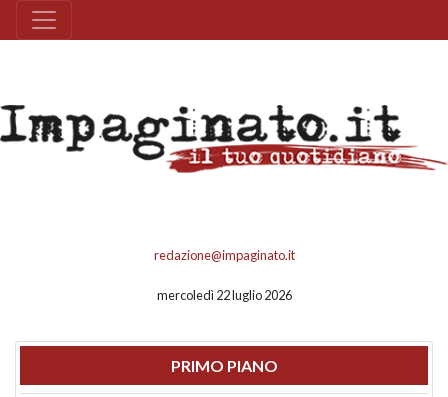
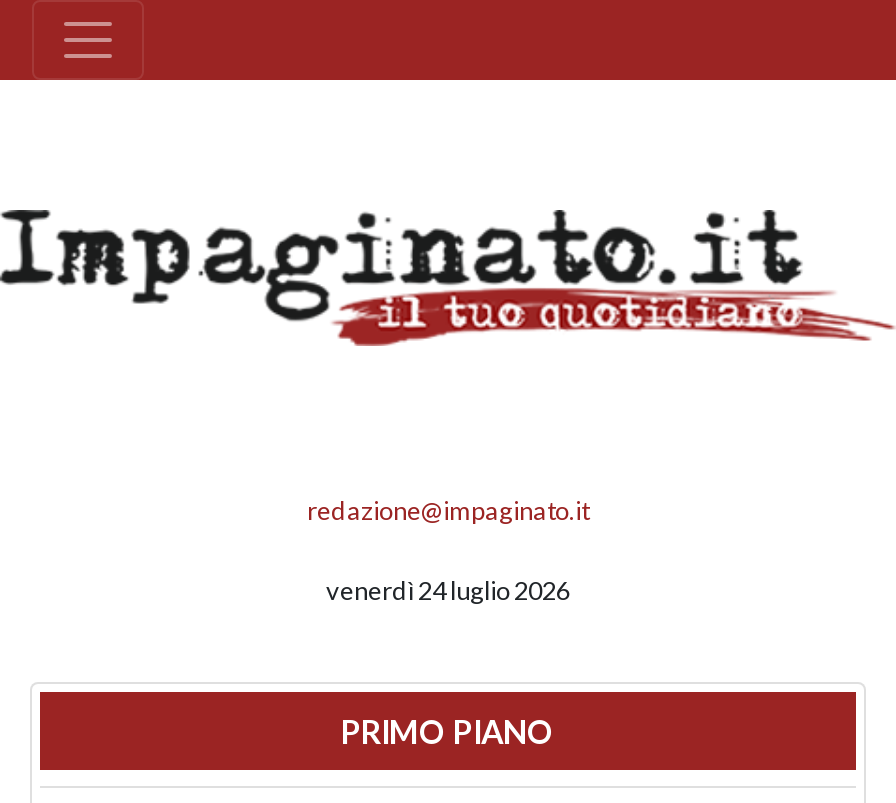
[156,287,291,303] mercoledì 22 luglio 2026 -> [326,575,570,607] venerdì 24 luglio 2026

